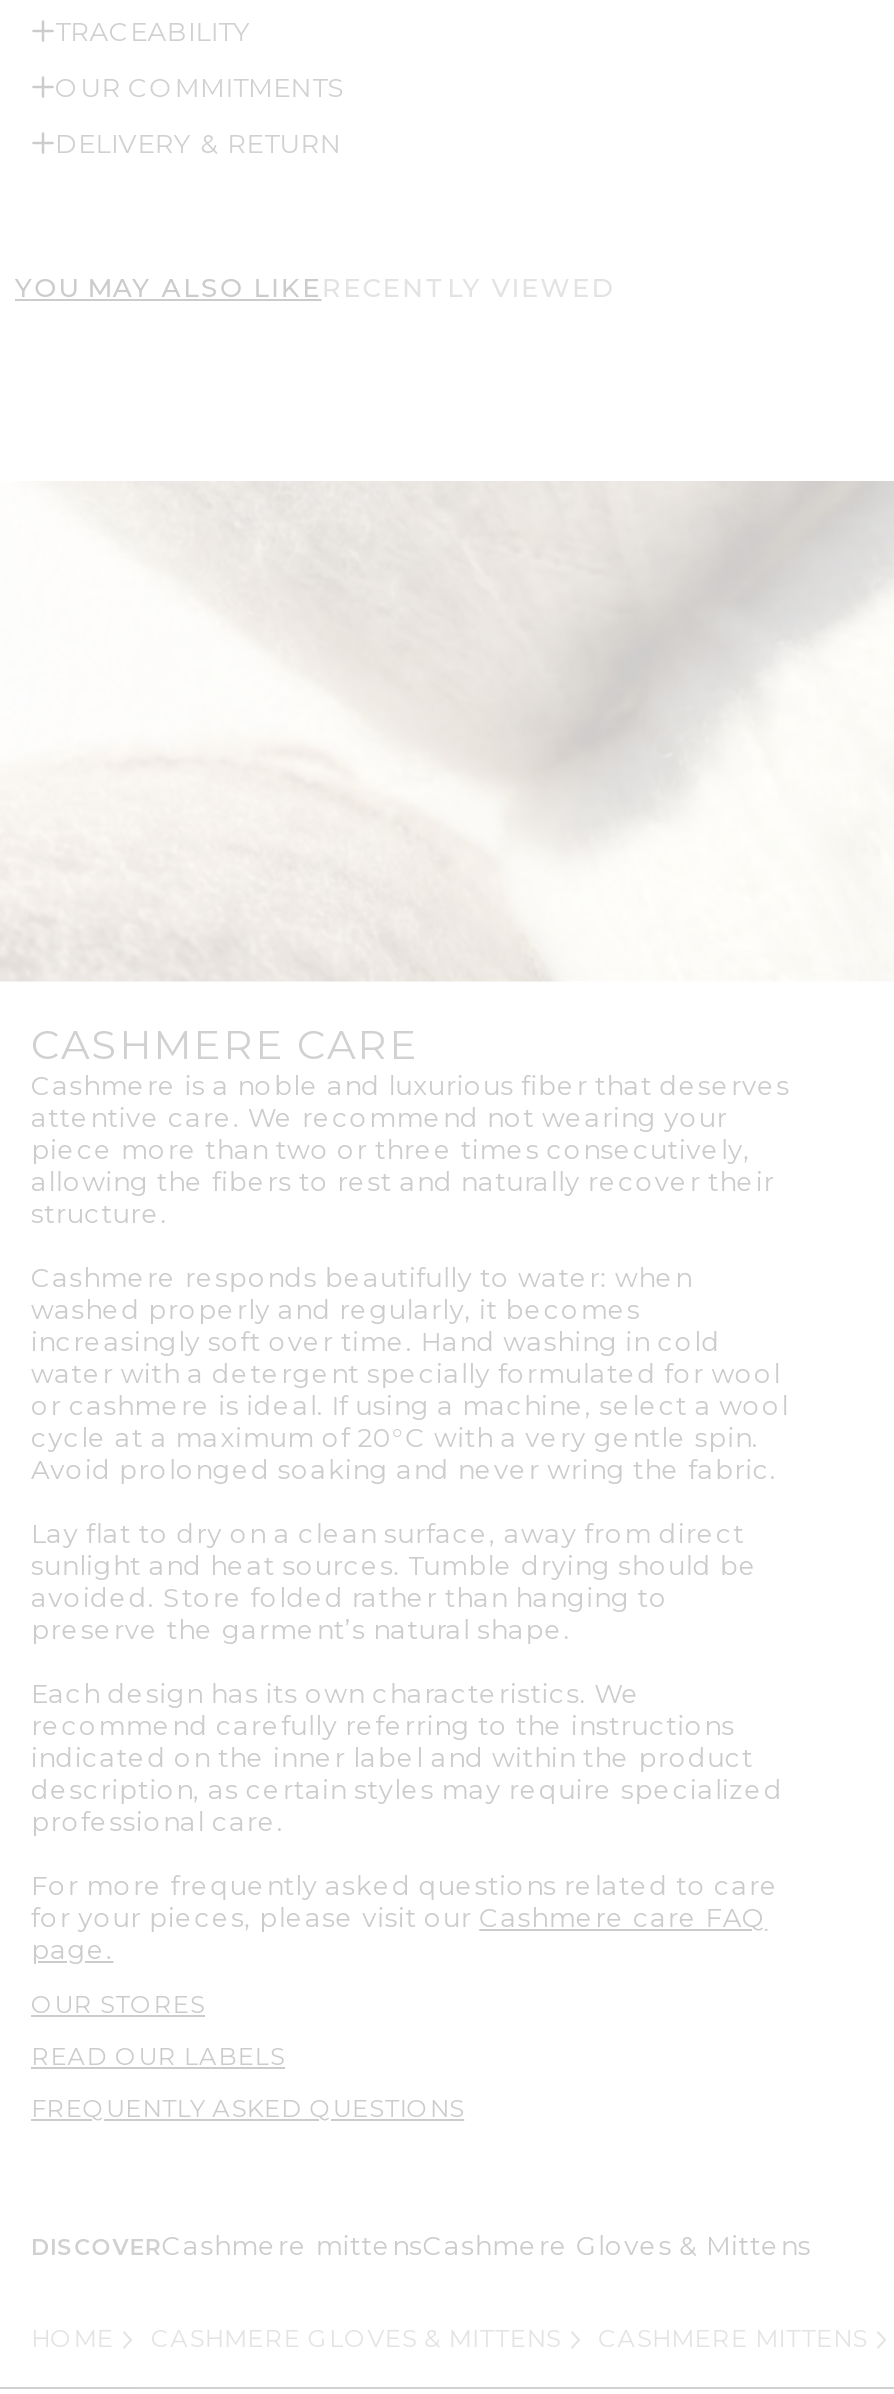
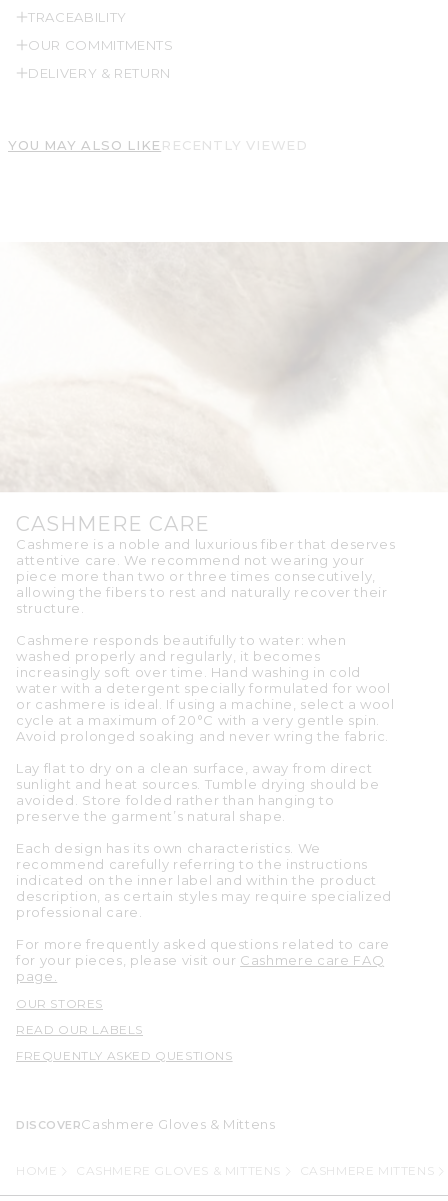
[31,2228,811,2260] DISCOVERCashmere mittensCashmere Gloves & Mittens -> [16,1116,276,1132] DISCOVERCashmere Gloves & Mittens

